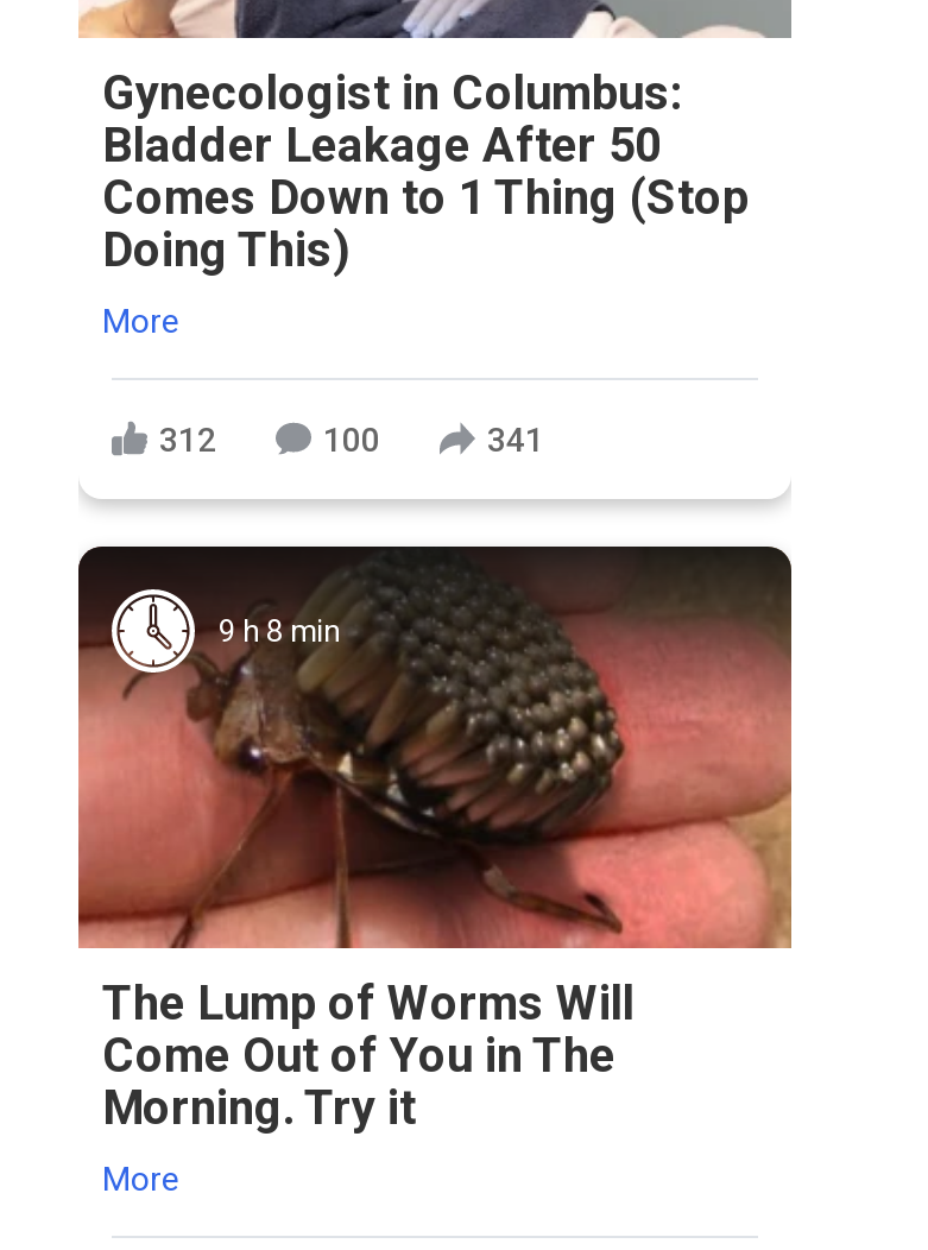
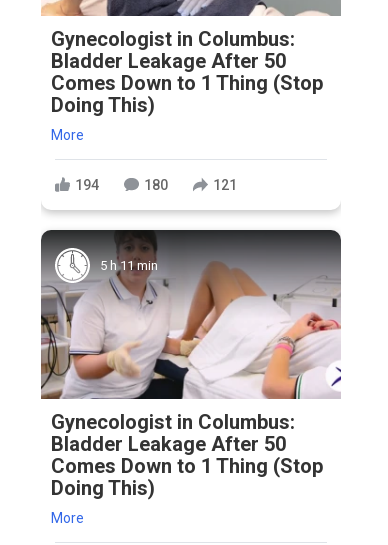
[159,420,544,458] 312 | 100 | 341 -> [75,177,237,193] 194 | 180 | 121
[78,551,794,948] [image] | 9 h 8 min -> [40,233,342,400] [image] | 5 h 11 min
[102,974,635,1136] The Lump of Worms Will | Come Out of You in The | Morning. Try it -> [51,410,323,500] Gynecologist in Columbus: | Bladder Leakage After 50 | Comes Down to 1 Thing (Stop | Doing This)

